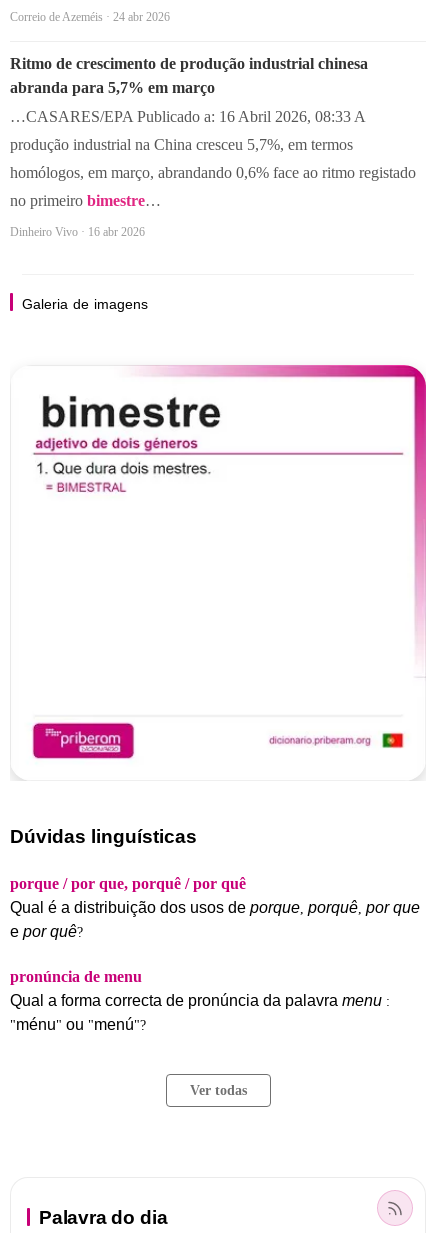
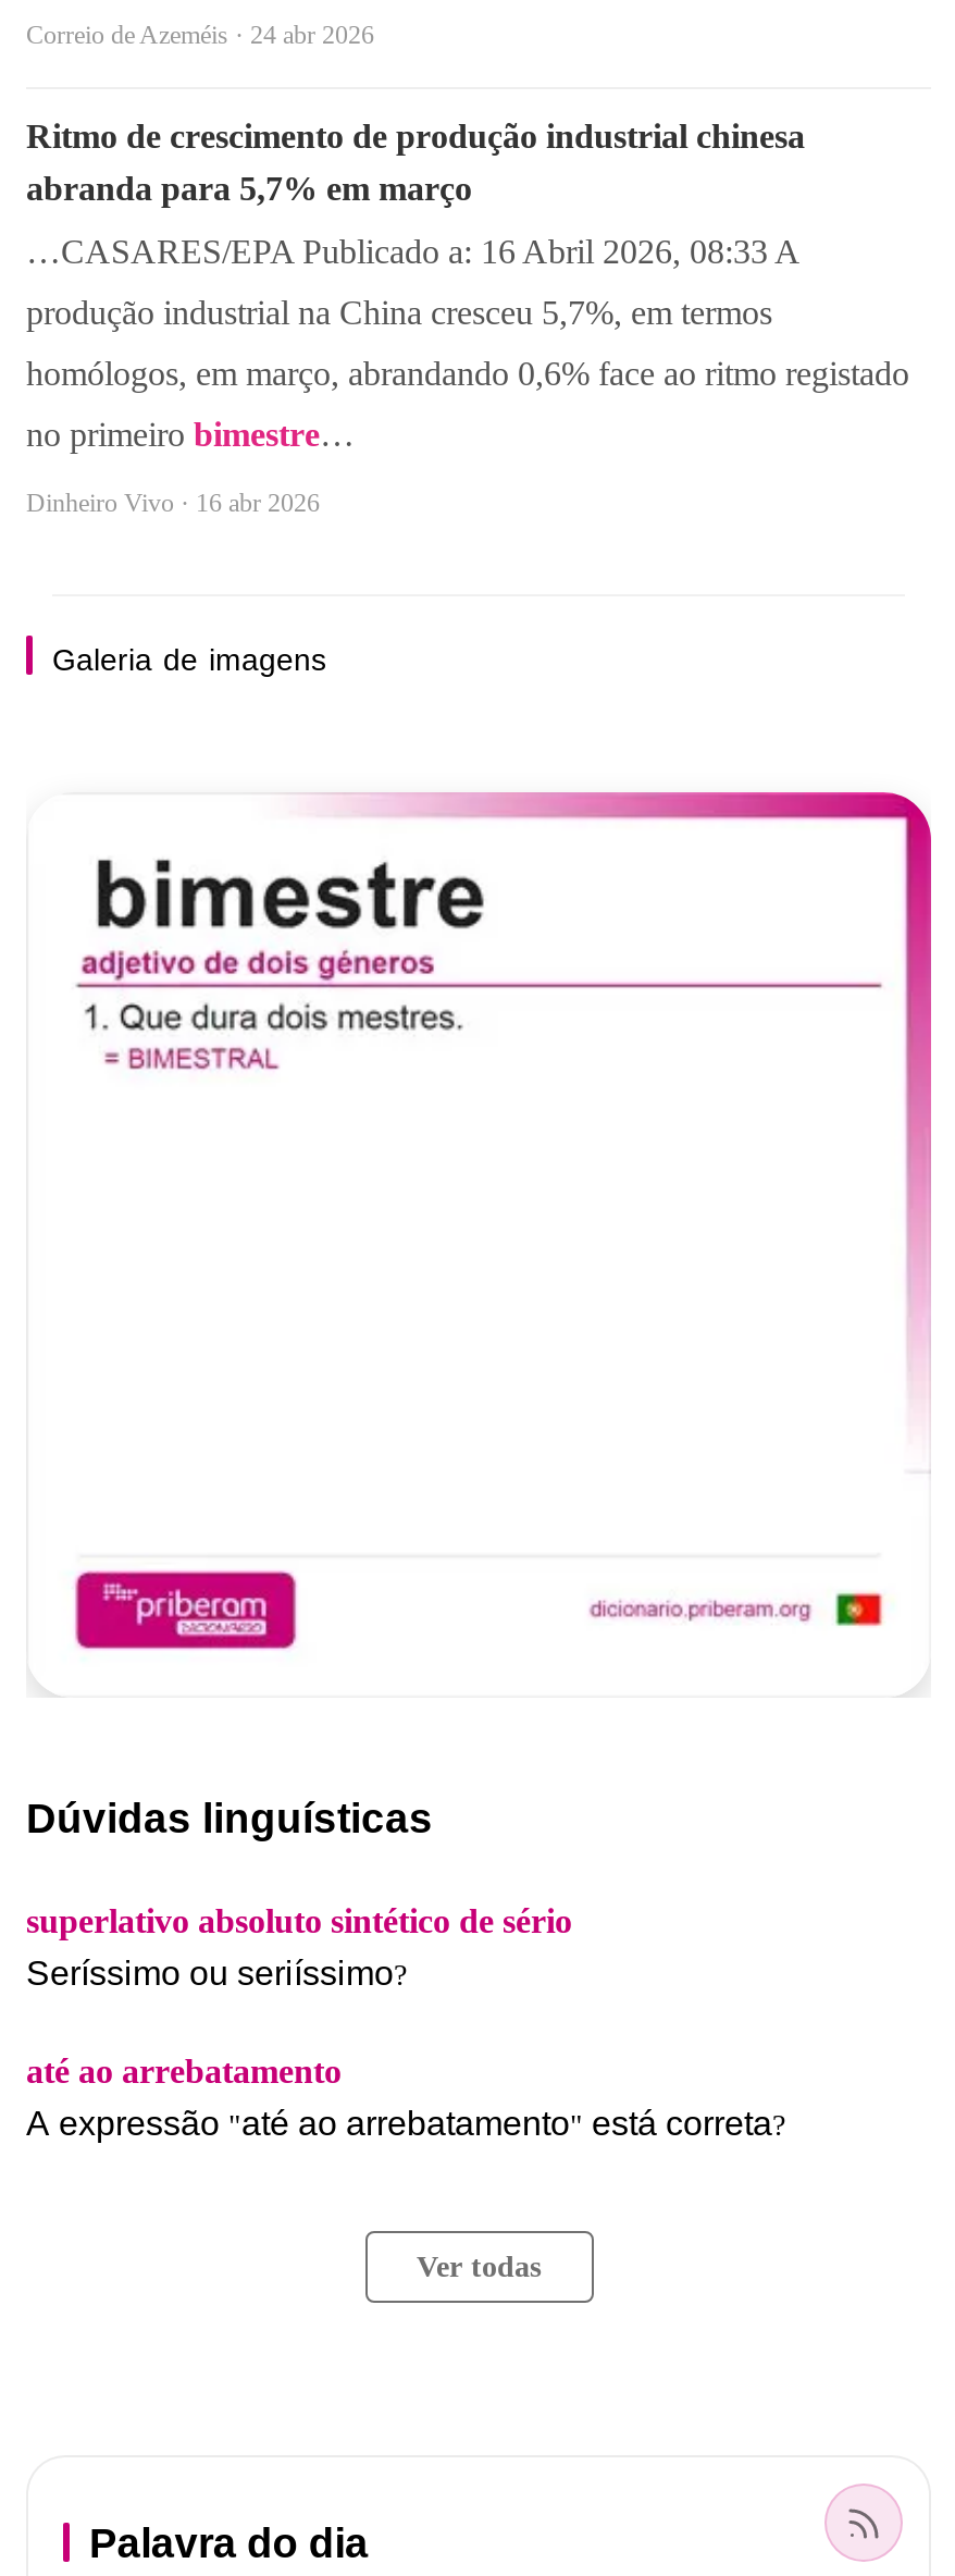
[10,875,420,940] porque / por que, porquê / por quê | Qual é a distribuição dos usos de porque, porquê, por que | e por quê? -> [26,1902,572,1991] superlativo absoluto sintético de sério | Seríssimo ou seriíssimo?
[10,968,390,1033] pronúncia de menu | Qual a forma correcta de pronúncia da palavra menu : | "ménu" ou "menú"? -> [26,2052,785,2142] até ao arrebatamento | A expressão "até ao arrebatamento" está correta?

